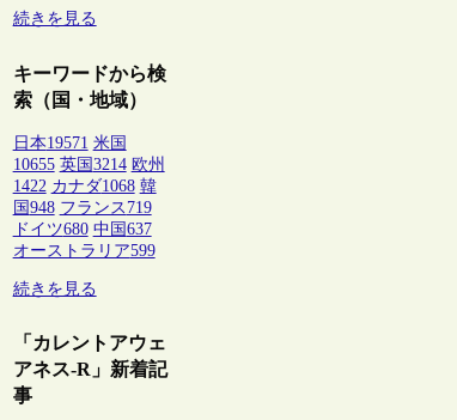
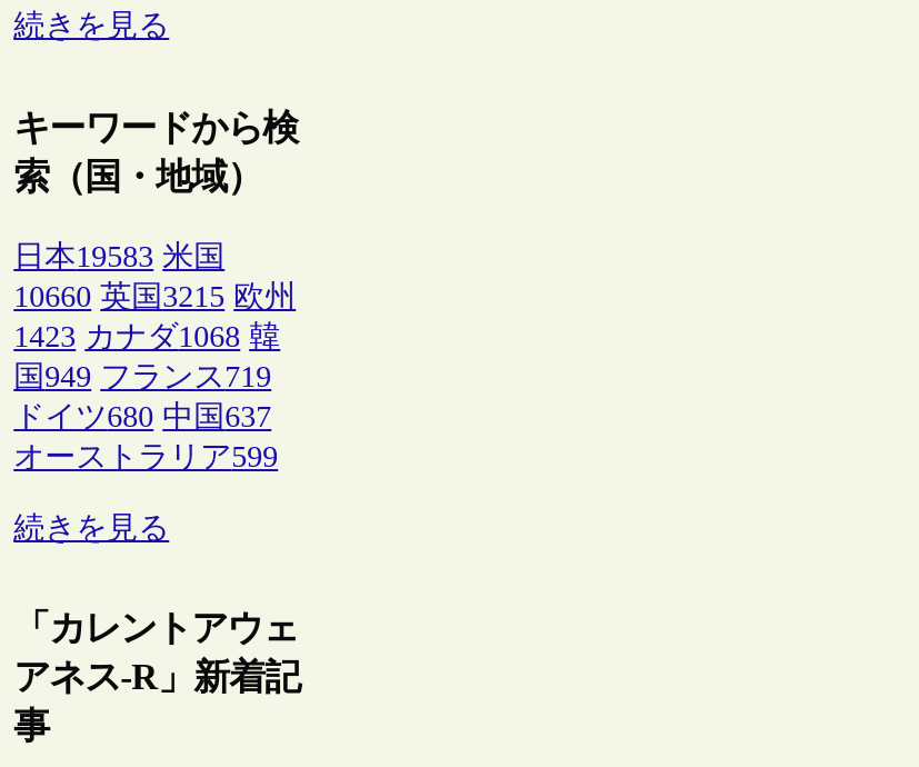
[13,134,126,152] 日本19571 米国 -> [14,240,225,273] 日本19583 米国
[13,156,165,174] 10655 英国3214 欧州 -> [14,280,296,313] 10660 英国3215 欧州
[13,177,156,195] 1422 カナダ1068 韓 -> [14,320,280,353] 1423 カナダ1068 韓
[13,199,151,217] 国948 フランス719 -> [14,360,271,394] 国949 フランス719

